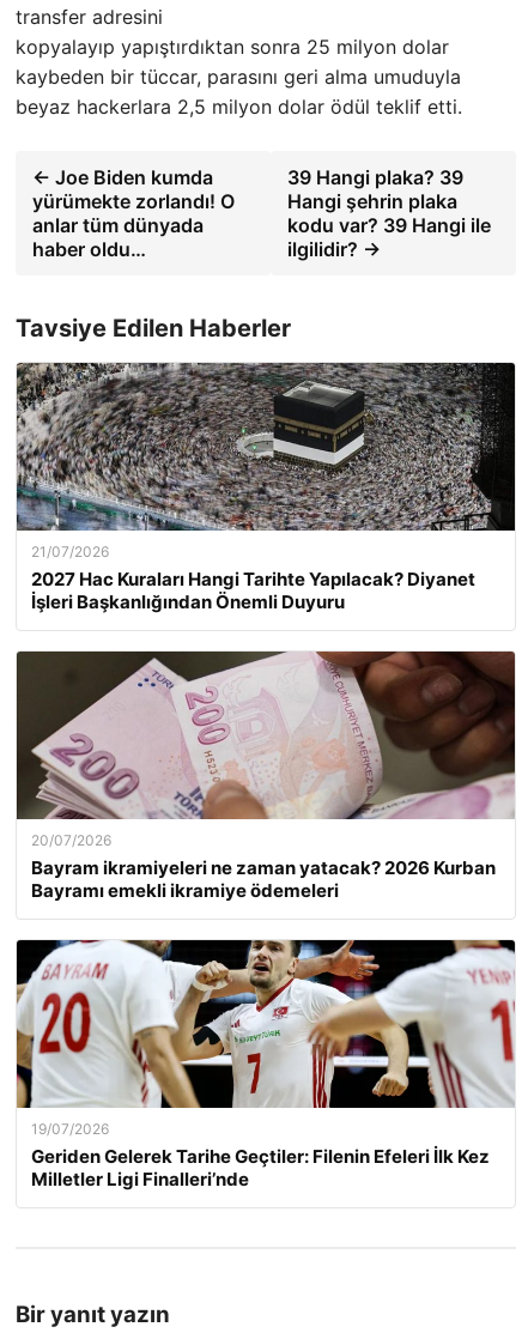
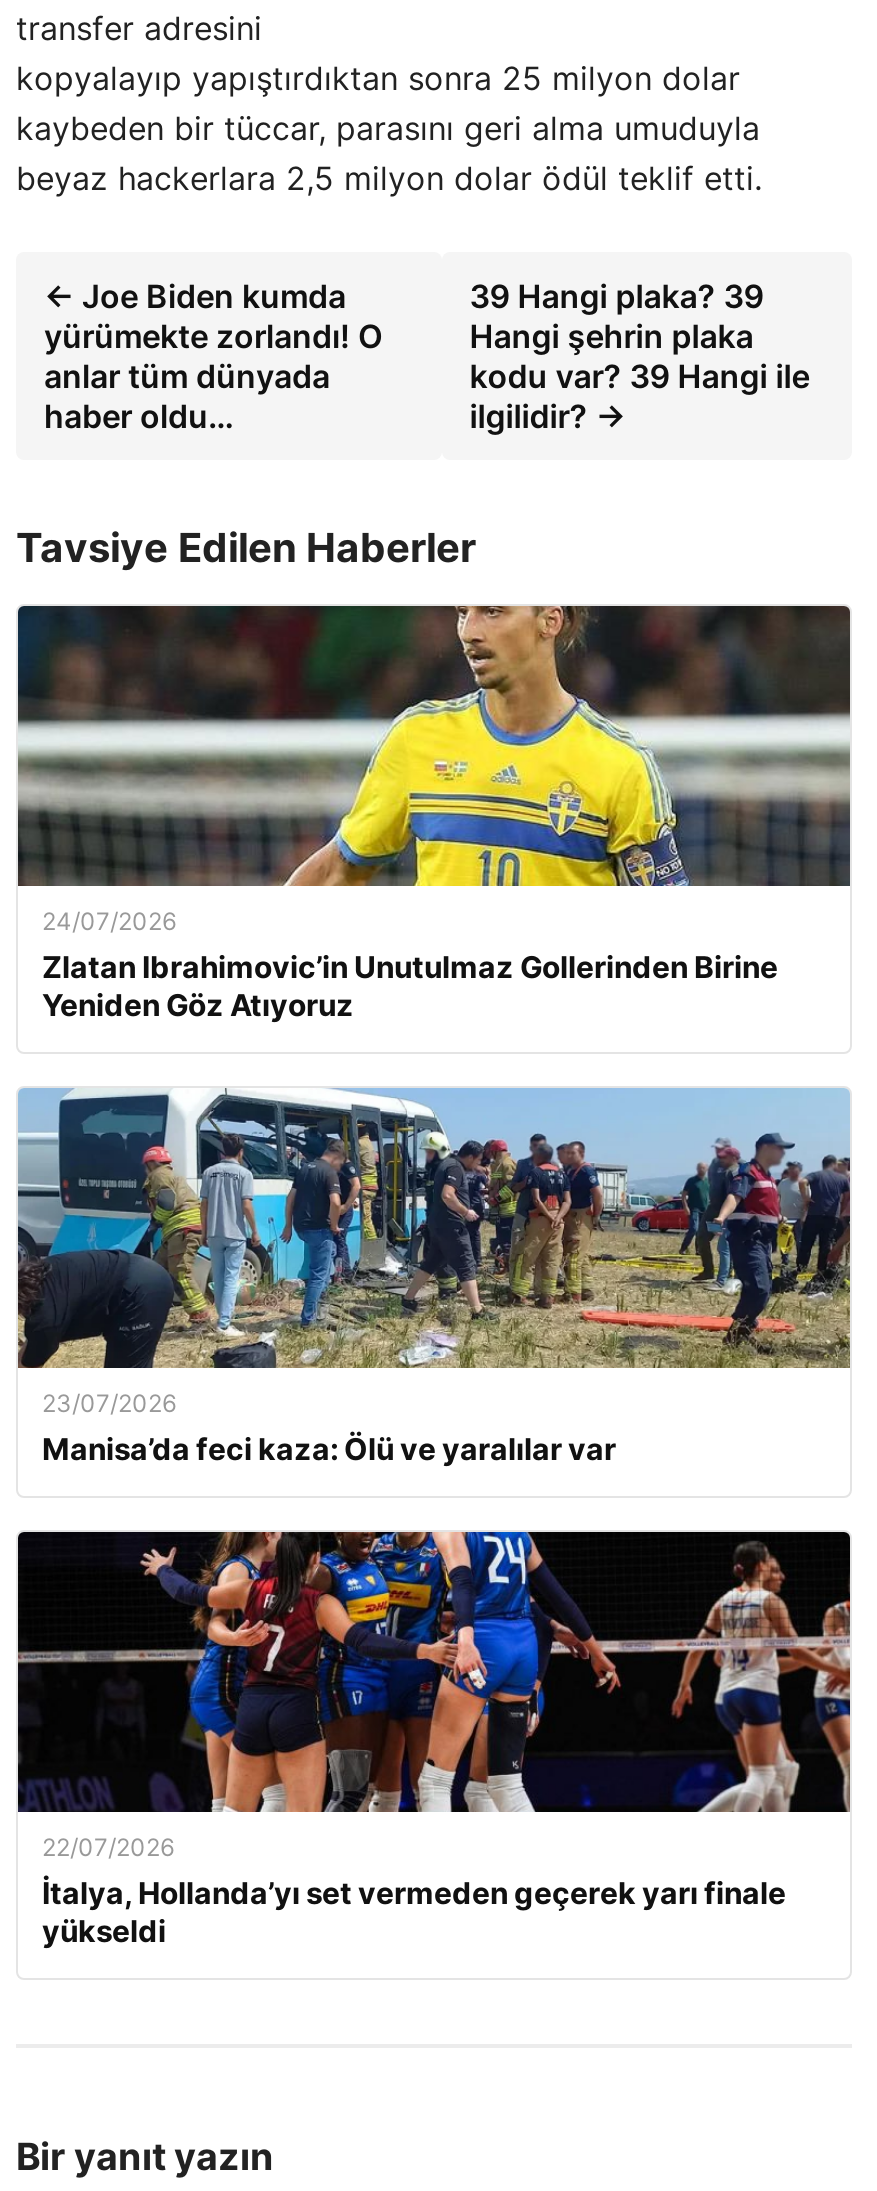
[16,362,515,613] [image] | 21/07/2026 | 2027 Hac Kuraları Hangi Tarihte Yapılacak? Diyanet | İşleri Başkanlığından Önemli Duyuru -> [18,604,852,1024] [image] | 24/07/2026 | Zlatan Ibrahimovic’in Unutulmaz Gollerinden Birine | Yeniden Göz Atıyoruz
[16,650,516,902] [image] | 20/07/2026 | Bayram ikramiyeleri ne zaman yatacak? 2026 Kurban | Bayramı emekli ikramiye ödemeleri -> [16,1088,852,1468] [image] | 23/07/2026 | Manisa’da feci kaza: Ölü ve yaralılar var
[16,939,515,1190] [image] | 19/07/2026 | Geriden Gelerek Tarihe Geçtiler: Filenin Efeleri İlk Kez | Milletler Ligi Finalleri’nde -> [16,1530,852,1950] [image] | 22/07/2026 | İtalya, Hollanda’yı set vermeden geçerek yarı finale | yükseldi

